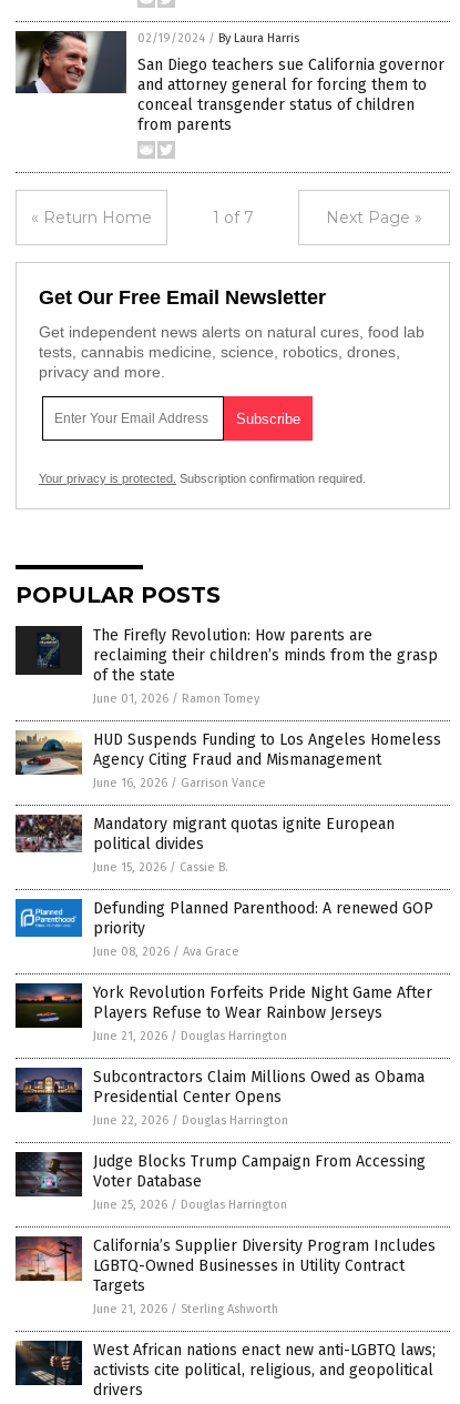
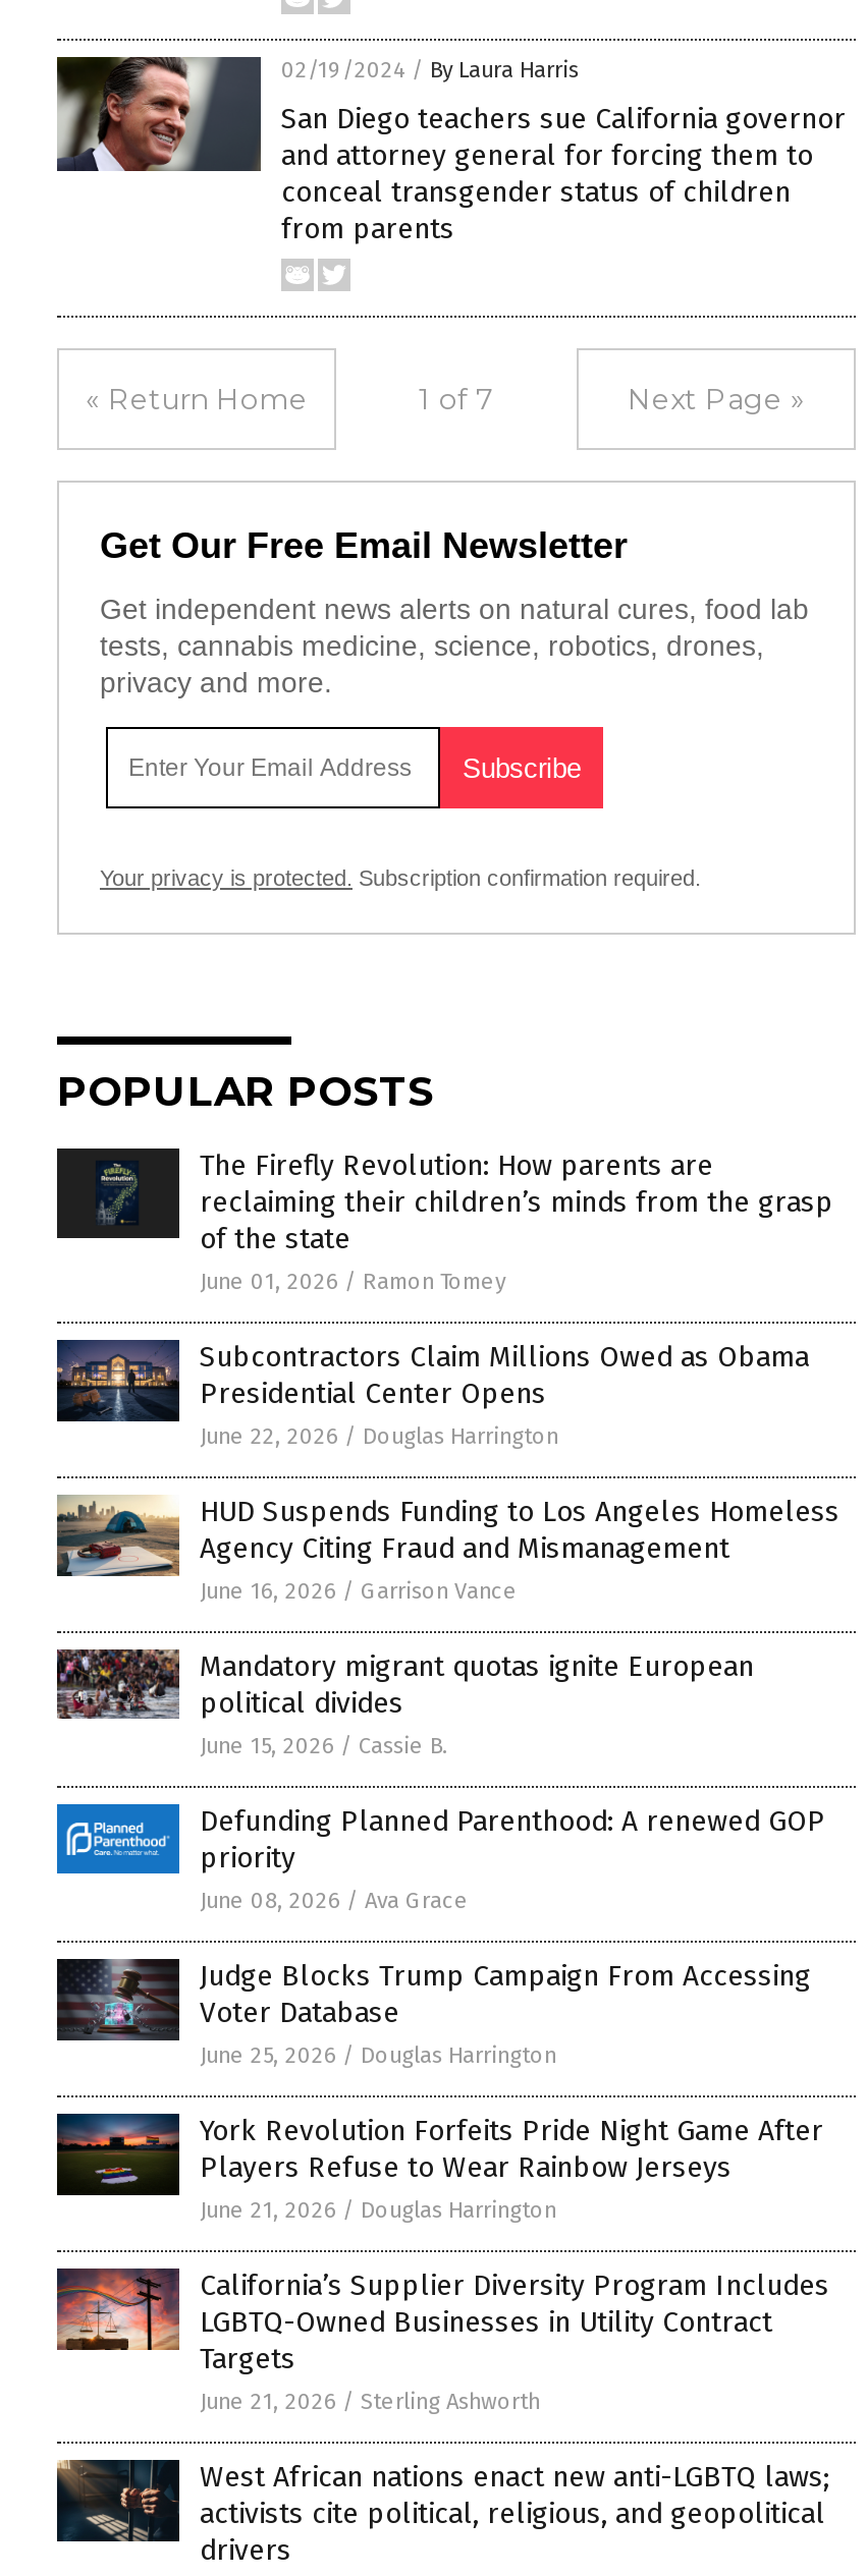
moved [13,724,441,959] -> [53,1482,839,1914]: [image] | HUD Suspends Funding to Los Angeles Homeless | Agency Citing Fraud and Mismanagement | ... | priority | June 08, 2026 / Ava Grace
moved [13,977,432,1043] -> [53,2102,823,2224]: [image] | York Revolution Forfeits Pride Night Game After | Players Refuse to Wear Rainbow Jerseys | June 21, 2026 / Douglas Harrington
moved [16,1068,425,1128] -> [57,1338,809,1450]: [image] | Subcontractors Claim Millions Owed as Obama | Presidential Center Opens | June 22, 2026 / Douglas Harrington
moved [16,1151,426,1212] -> [57,1957,811,2069]: [image] | Judge Blocks Trump Campaign From Accessing | Voter Database | June 25, 2026 / Douglas Harrington

